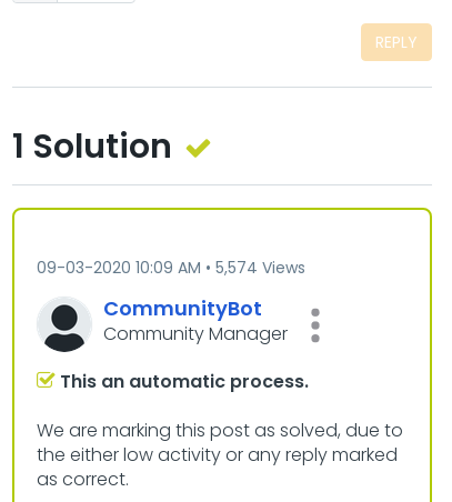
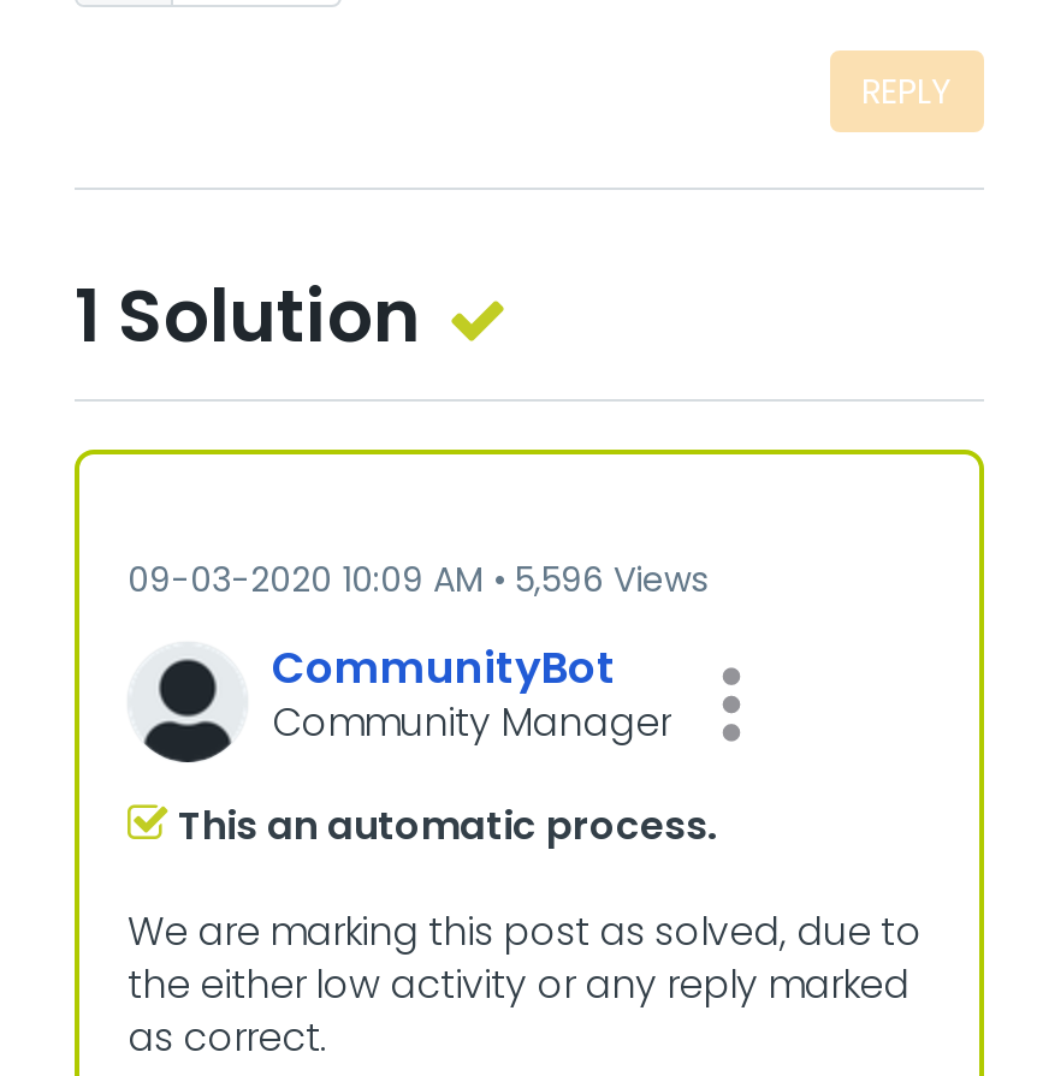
[37,257,305,279] 09-03-2020 10:09 AM 5,574 Views -> [128,555,707,604] 09-03-2020 10:09 AM 5,596 Views

